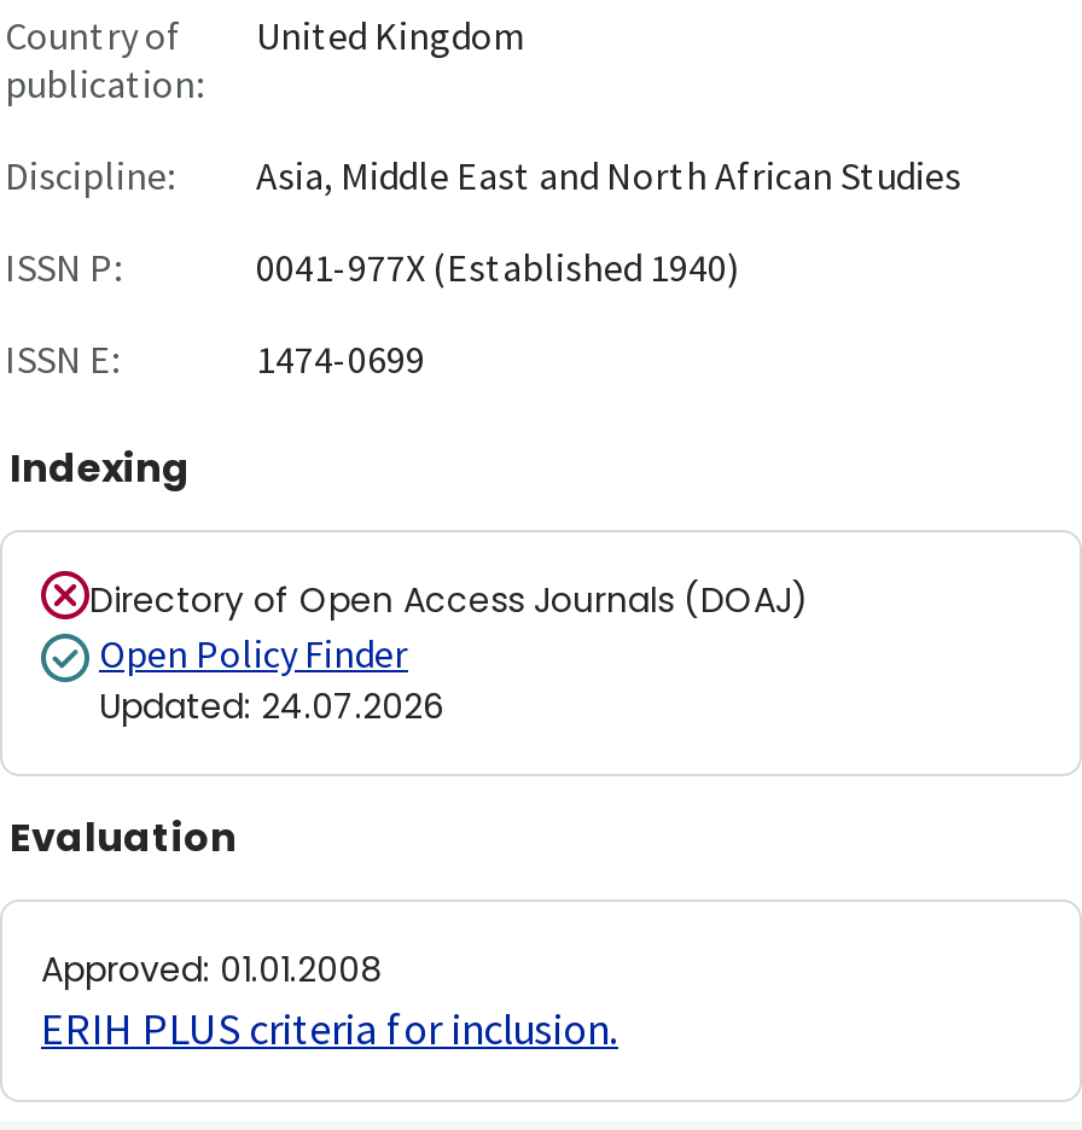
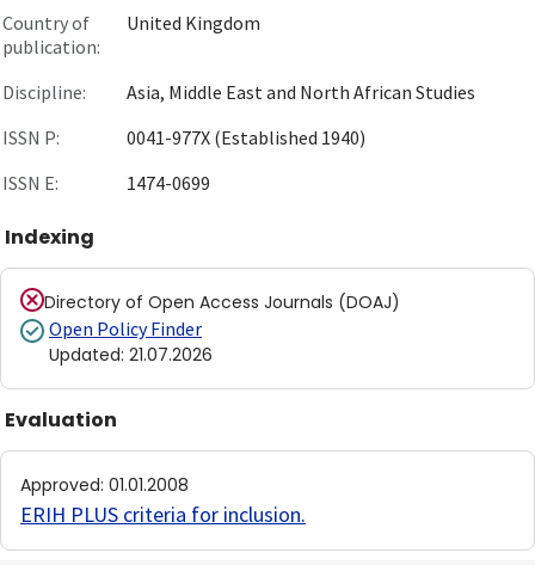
[99,683,444,731] Updated: 24.07.2026 -> [49,343,213,367] Updated: 21.07.2026

